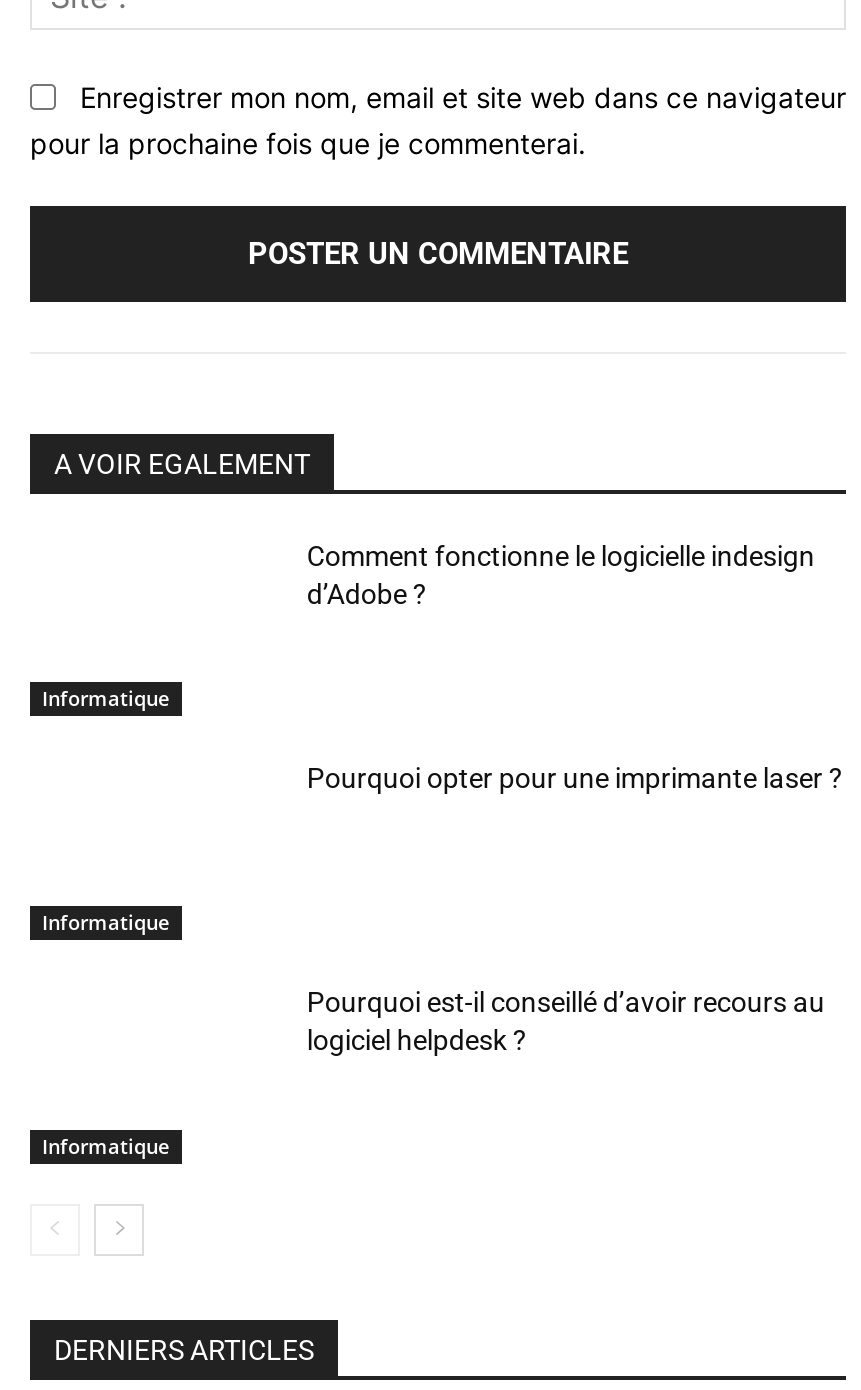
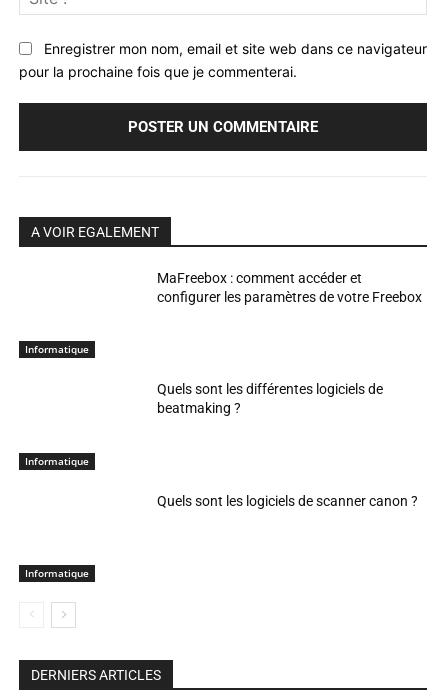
[307,539,815,609] Comment fonctionne le logicielle indesign | d’Adobe ? -> [157,270,422,305] MaFreebox : comment accéder et | configurer les paramètres de votre Freebox
[307,763,843,795] Pourquoi opter pour une imprimante laser ? -> [157,381,383,416] Quels sont les différentes logiciels de | beatmaking ?
[307,986,825,1056] Pourquoi est-il conseillé d’avoir recours au | logiciel helpdesk ? -> [157,493,418,509] Quels sont les logiciels de scanner canon ?

